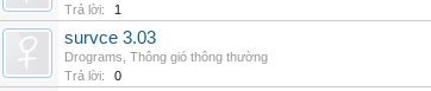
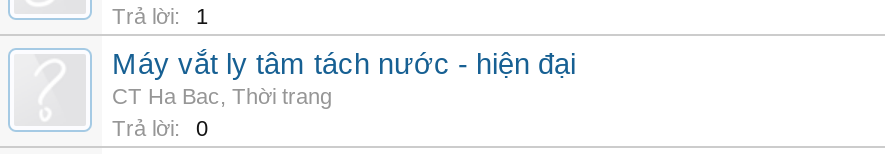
[64,28,268,64] survce 3.03 | Drograms, Thông gió thông thường -> [112,48,576,108] Máy vắt ly tâm tách nước - hiện đại | CT Ha Bac, Thời trang

